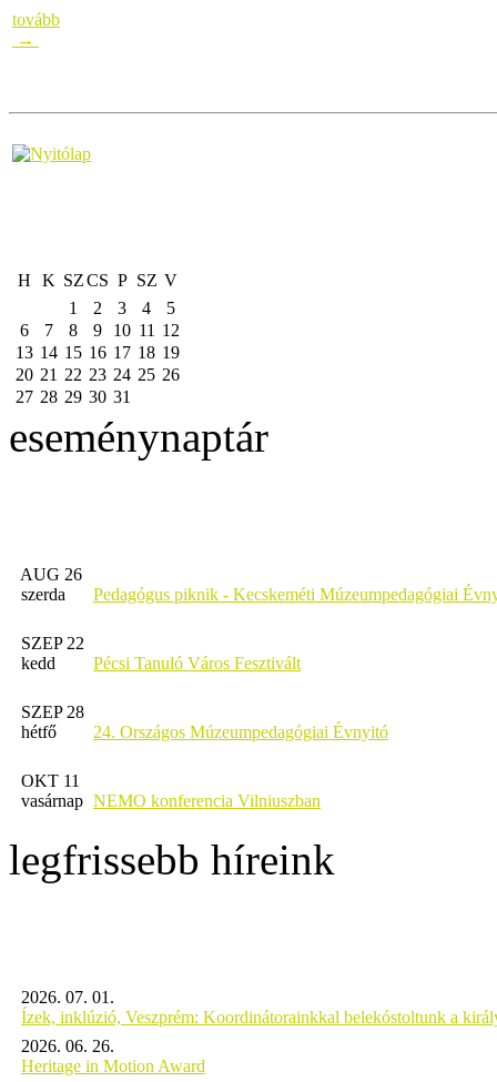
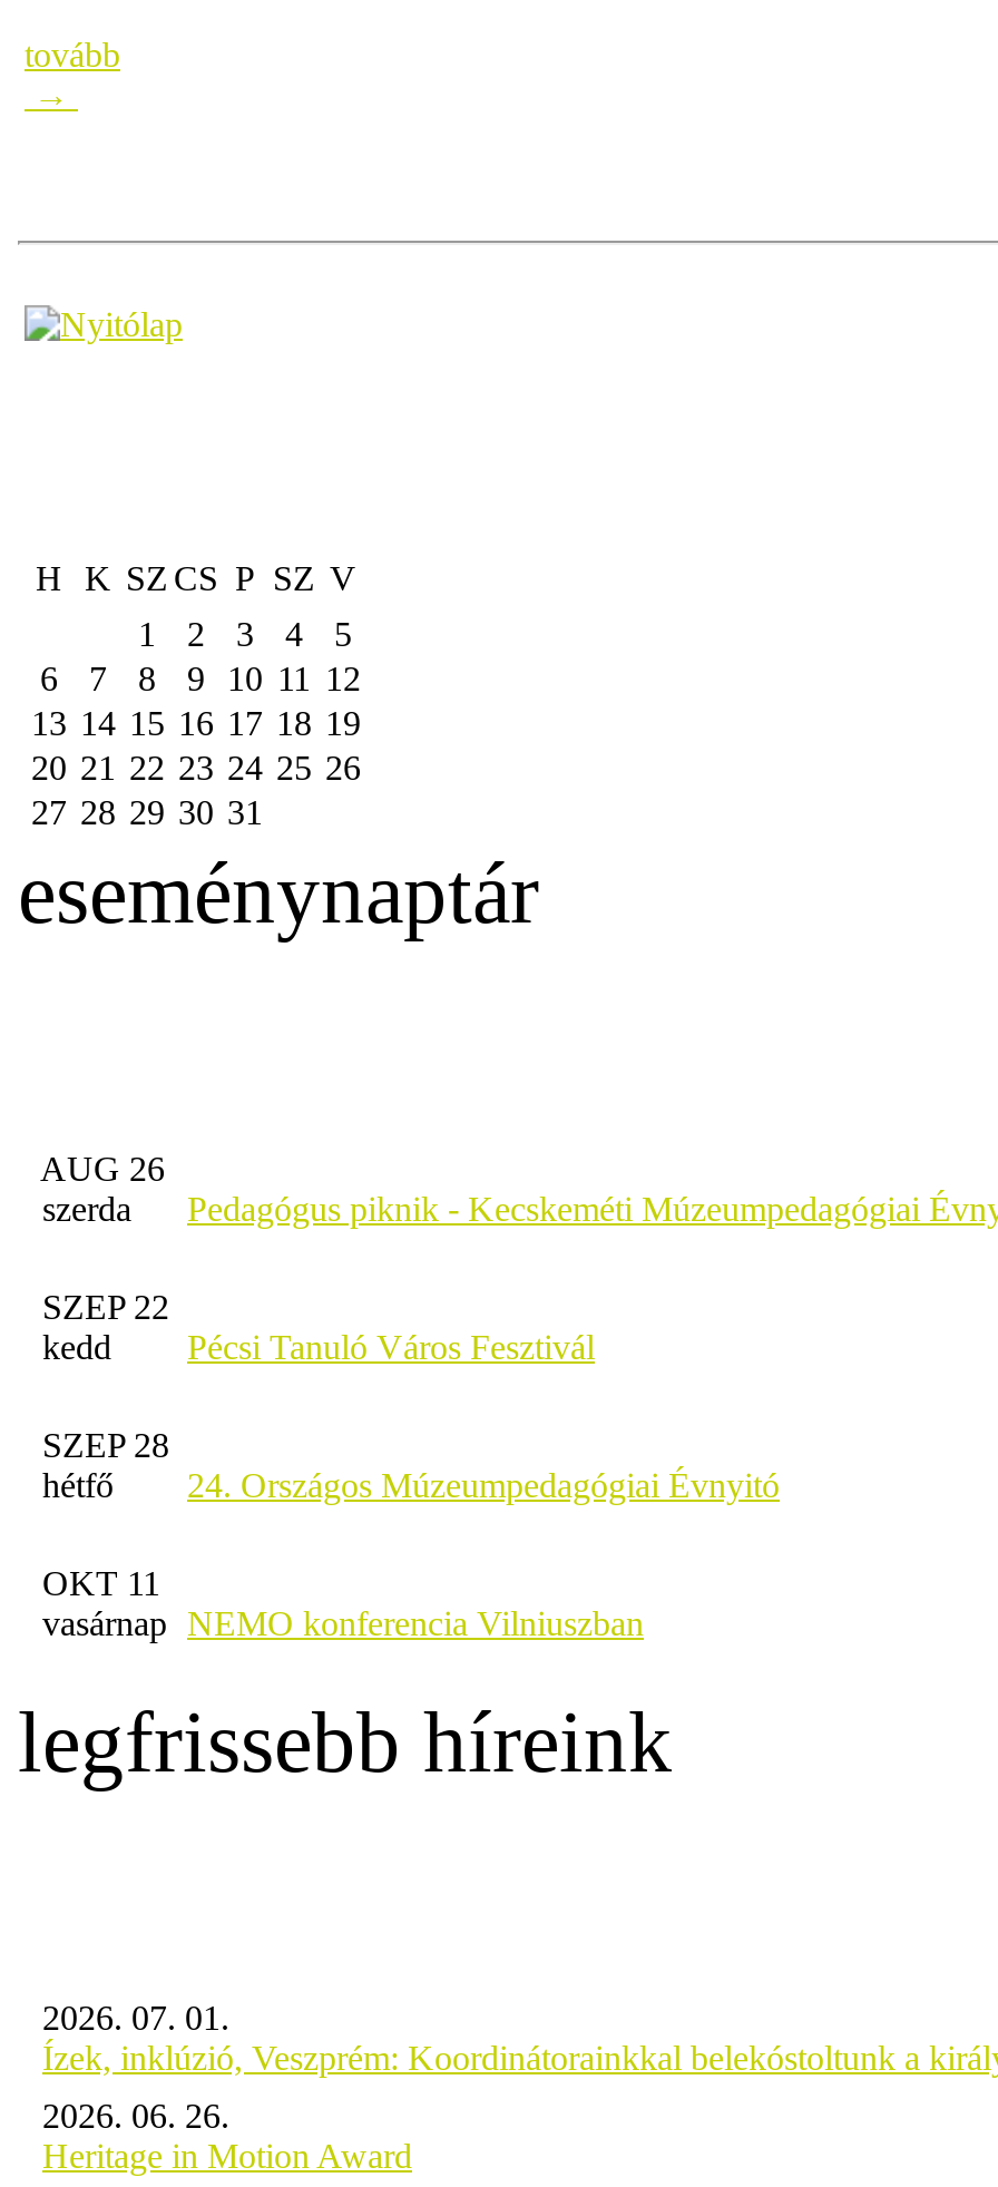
[93,654,301,672] Pécsi Tanuló Város Fesztivált -> [187,1328,595,1366] Pécsi Tanuló Város Fesztivál

